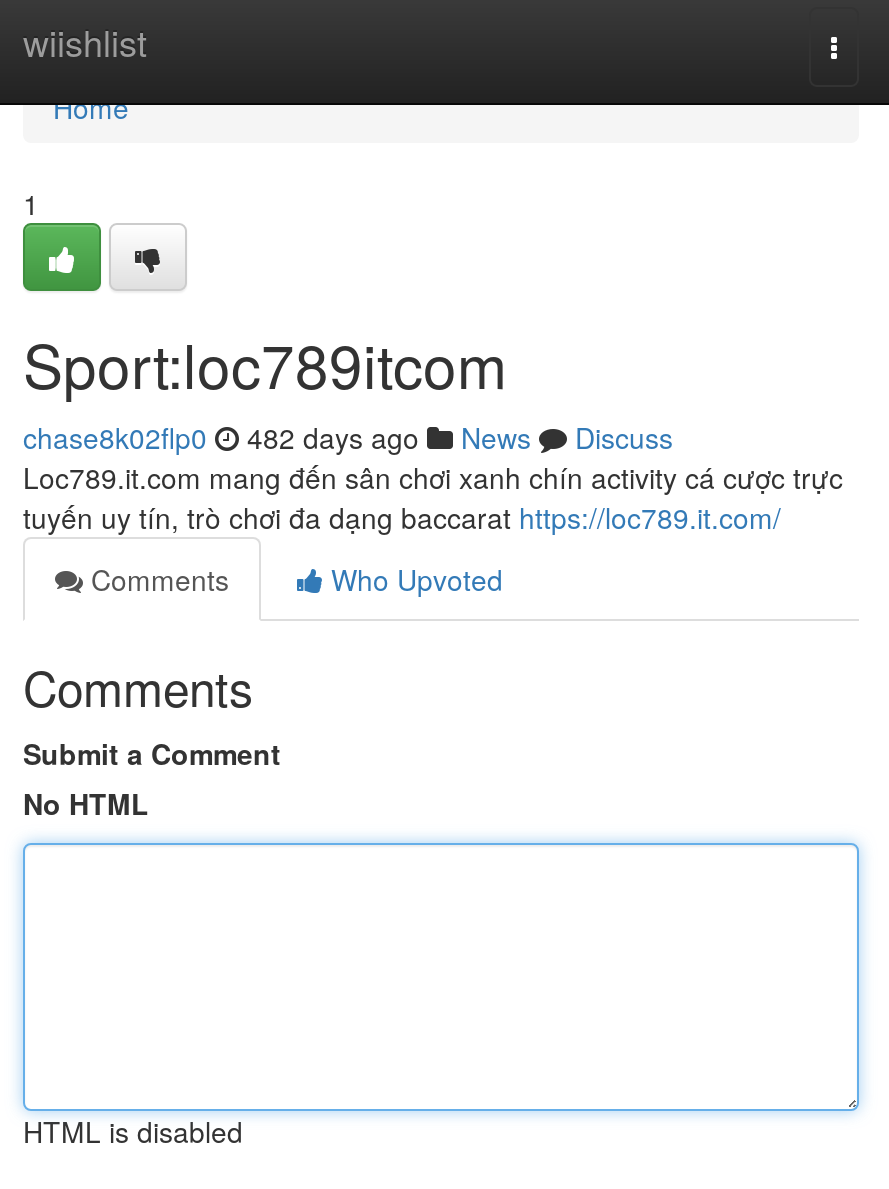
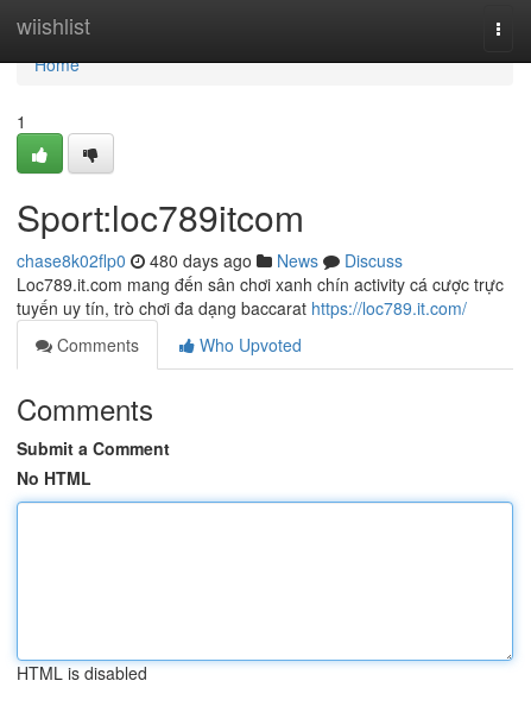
[23,417,673,457] chase8k02flp0 482 days ago News Discuss -> [17,248,403,272] chase8k02flp0 480 days ago News Discuss

